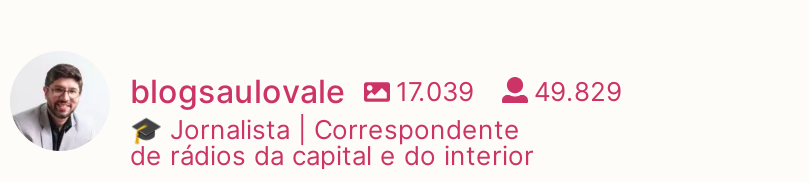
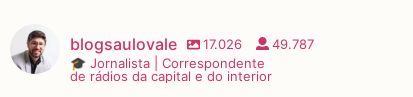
[396,74,474,106] 17.039 -> [203,36,242,52] 17.026
[534,74,622,106] 49.829 -> [272,36,314,52] 49.787

